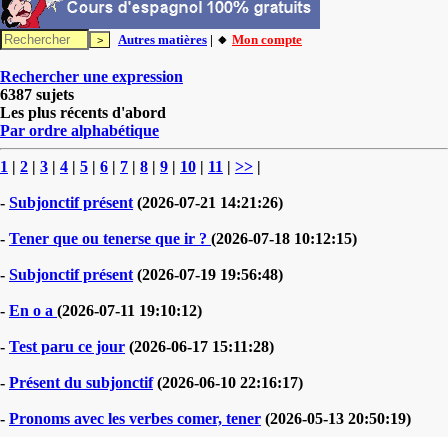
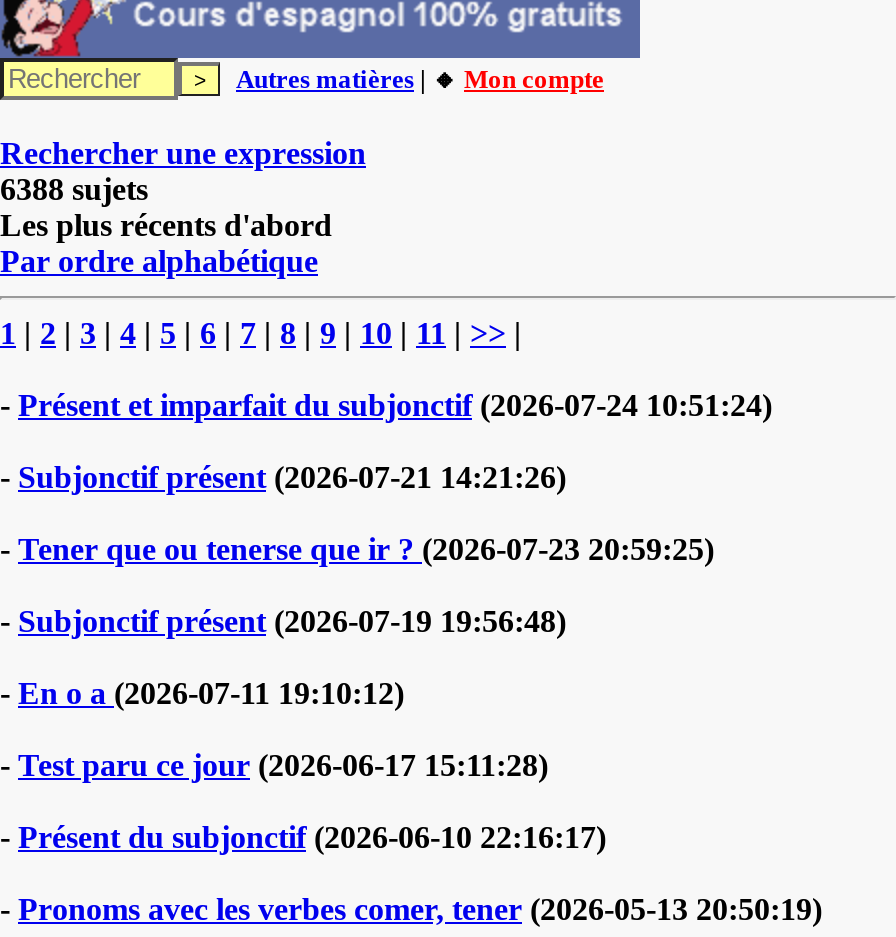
[0,86,74,103] 6387 sujets -> [0,172,148,206] 6388 sujets
none -> [0,388,772,422] - Présent et imparfait du subjonctif (2026-07-24 10:51:24)
[0,230,357,247] - Tener que ou tenerse que ir ? (2026-07-18 10:12:15) -> [0,532,714,566] - Tener que ou tenerse que ir ? (2026-07-23 20:59:25)

